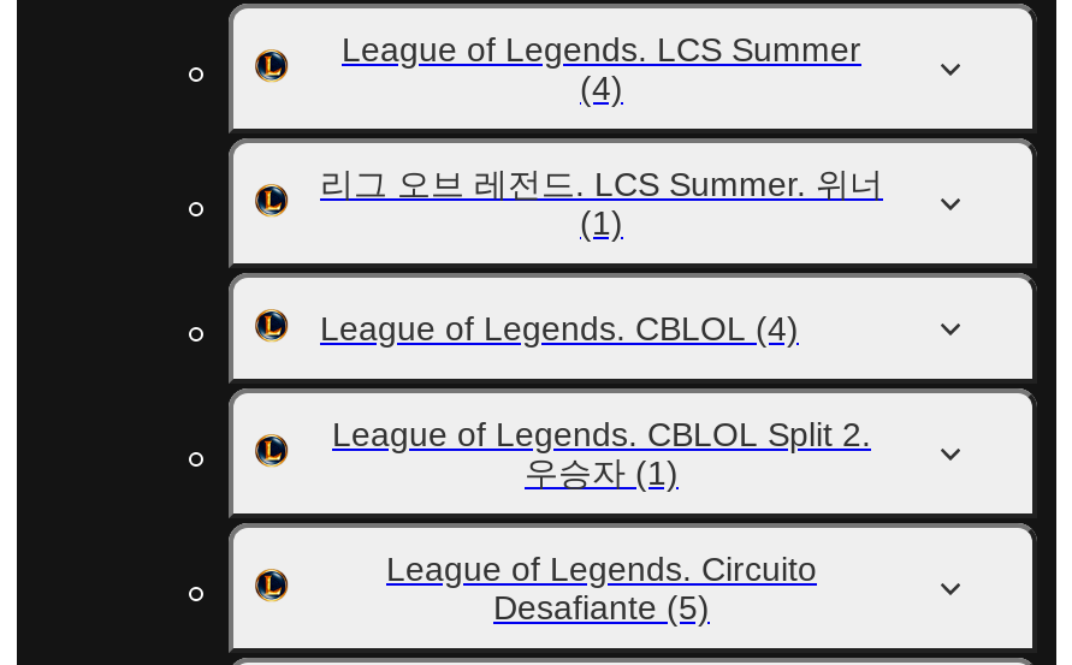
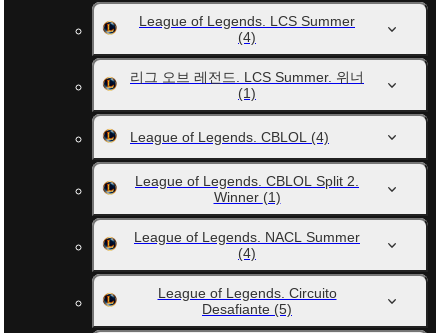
[525,453,679,492] 우승자 (1) -> [134,189,360,261] Winner (1) | League of Legends. NACL Summer | (4)

